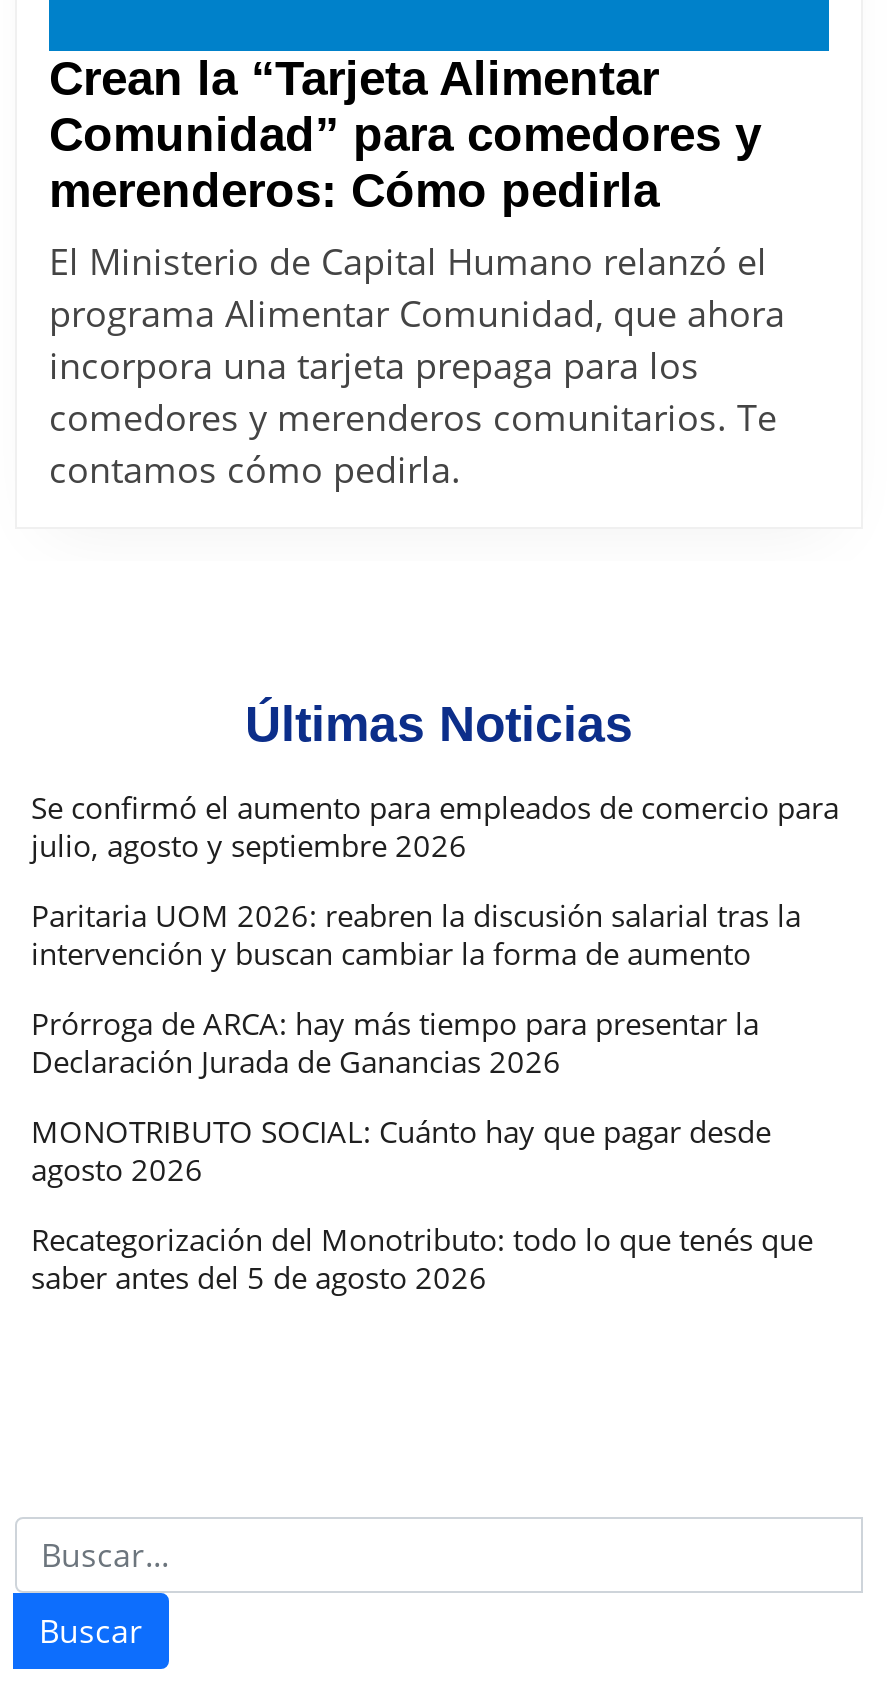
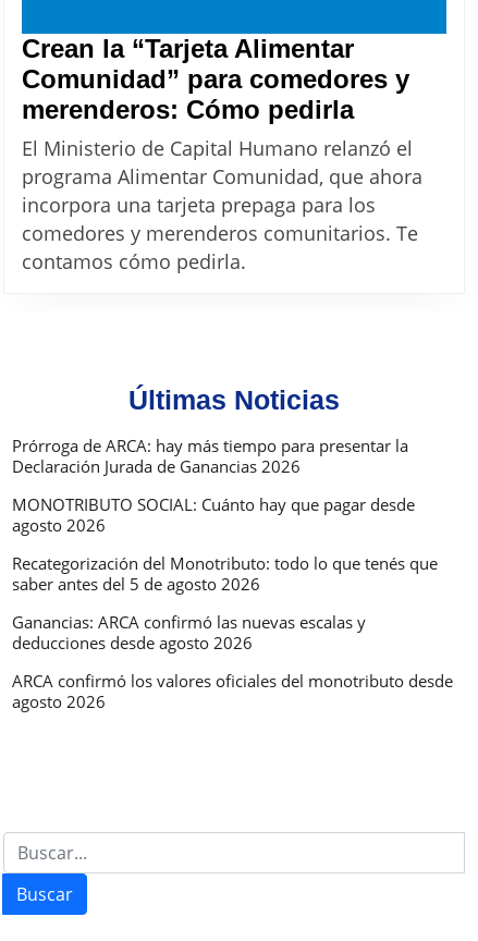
[31,787,839,973] Se confirmó el aumento para empleados de comercio para | julio, agosto y septiembre 2026 | Paritaria UOM 2026: reabren la discusión salarial tras la | intervención y buscan cambiar la forma de aumento -> none
moved [31,1003,813,1297] -> [12,435,438,595]: Prórroga de ARCA: hay más tiempo para presentar la | Declaración Jurada de Ganancias 2026 | MONOTRIBUTO SOCIAL: Cuánto hay que pagar desde | agosto 2026 | Recategorización del Monotributo: todo lo que tenés que | saber antes del 5 de agosto 2026
none -> [12,611,453,712] Ganancias: ARCA confirmó las nuevas escalas y | deducciones desde agosto 2026 | ARCA confirmó los valores oficiales del monotributo desde | agosto 2026

